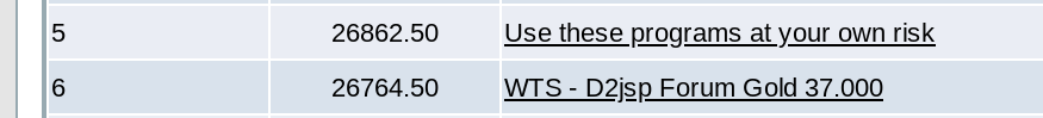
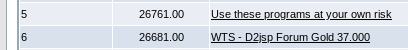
[331,18,439,46] 26862.50 -> [138,8,183,20] 26761.00
[331,73,439,101] 26764.50 -> [138,31,183,43] 26681.00

